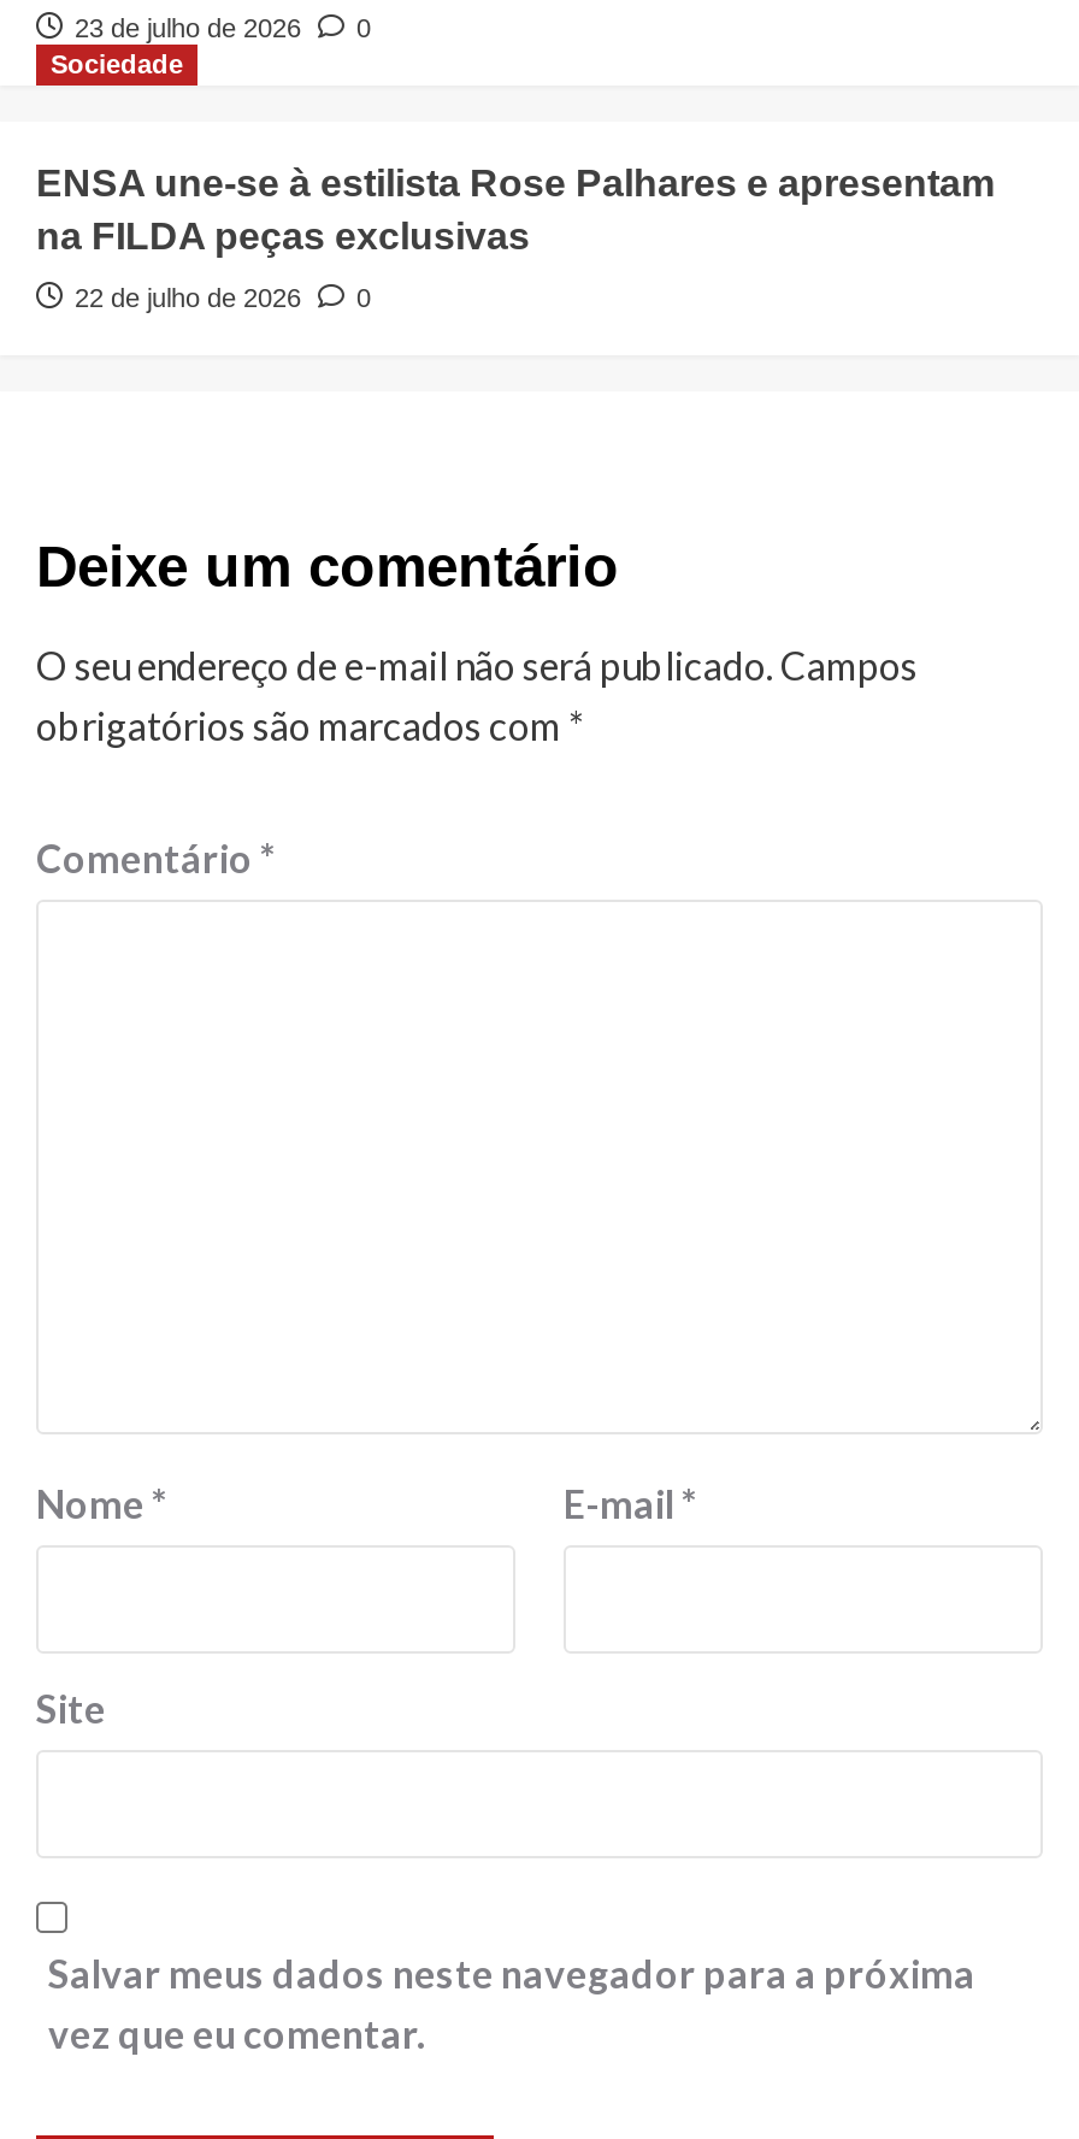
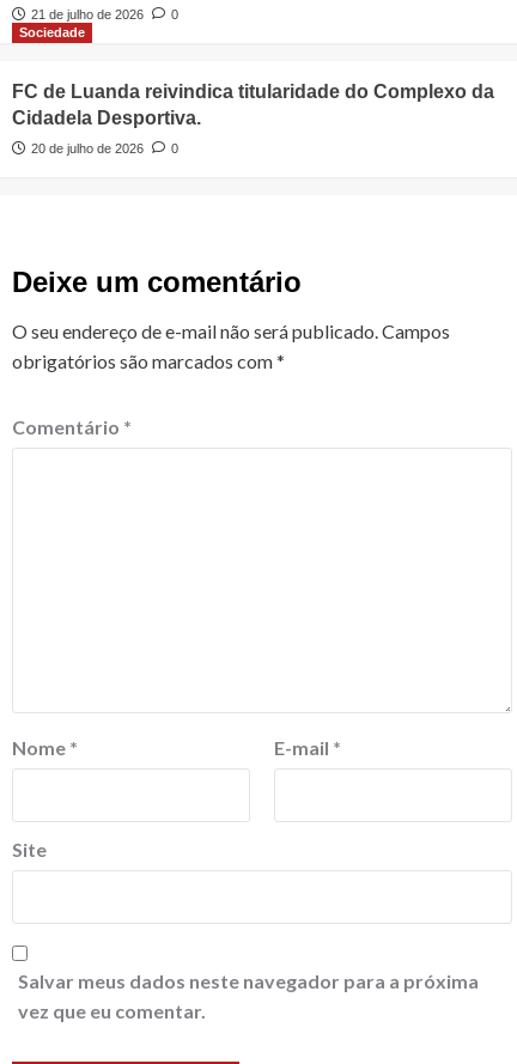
[75,13,371,42] 23 de julho de 2026 0 -> [31,7,178,21] 21 de julho de 2026 0
[36,162,995,256] ENSA une-se à estilista Rose Palhares e apresentam | na FILDA peças exclusivas -> [12,81,494,128] FC de Luanda reivindica titularidade do Complexo da | Cidadela Desportiva.
[75,283,371,312] 22 de julho de 2026 0 -> [31,141,178,155] 20 de julho de 2026 0

